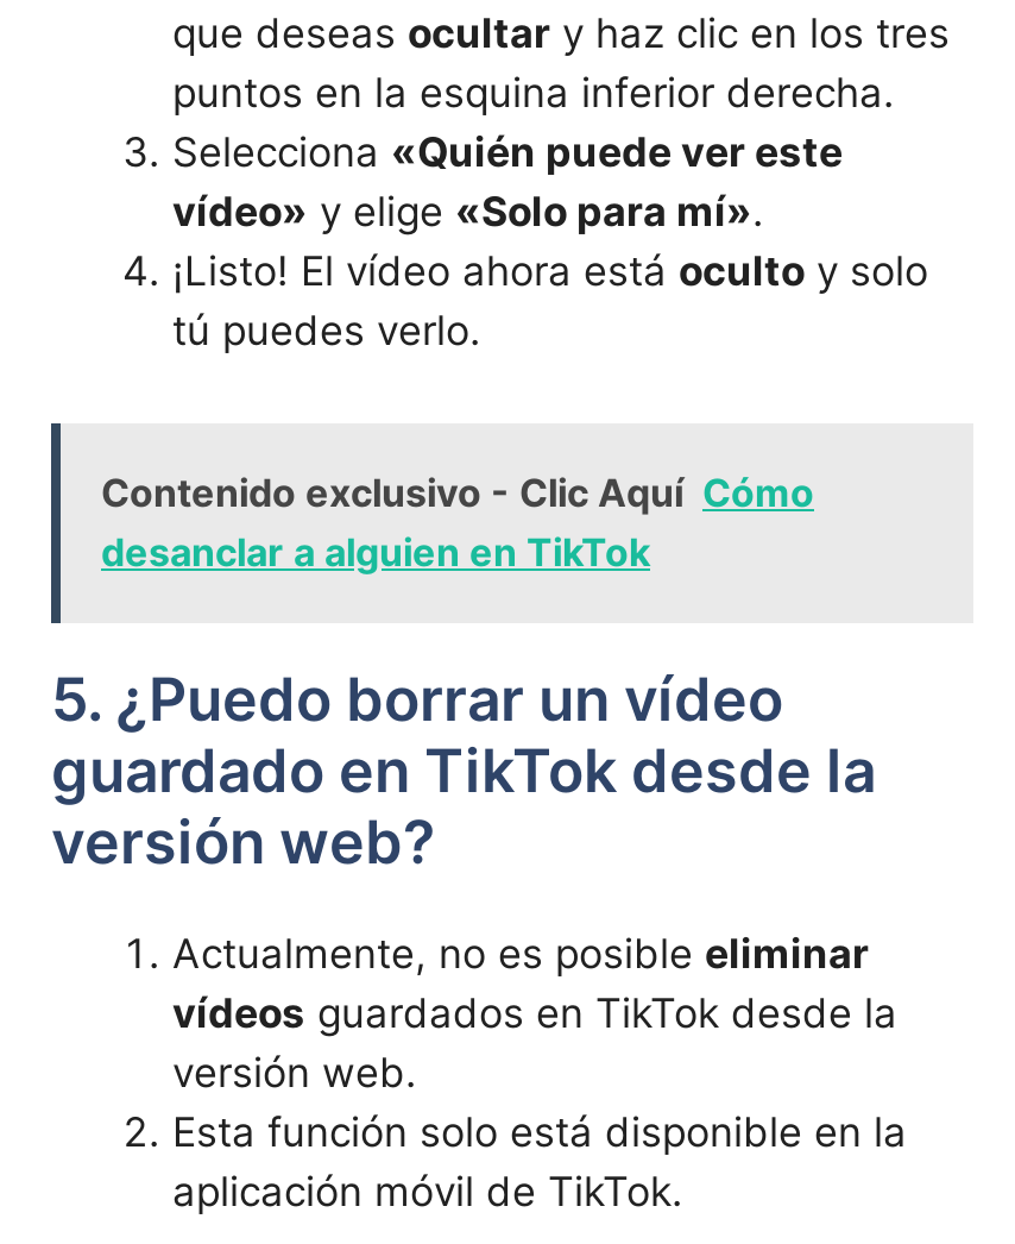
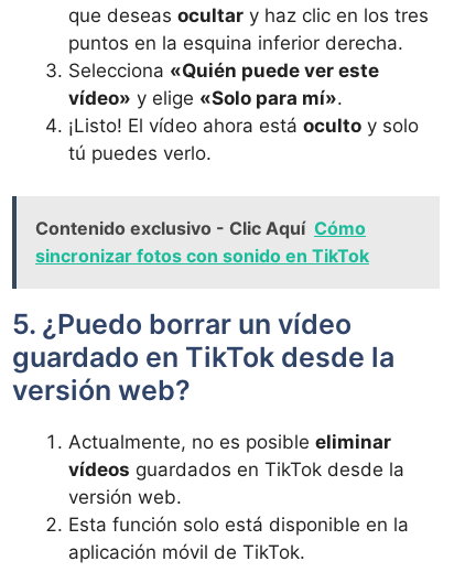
[101,527,650,574] desanclar a alguien en TikTok -> [35,244,369,266] sincronizar fotos con sonido en TikTok

